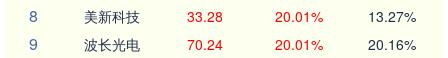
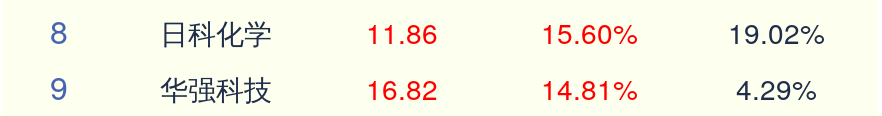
[84,6,416,26] 美新科技 | 33.28 | 20.01% | 13.27% -> [160,12,824,52] 日科化学 | 11.86 | 15.60% | 19.02%
[84,34,416,54] 波长光电 | 70.24 | 20.01% | 20.16% -> [160,68,816,108] 华强科技 | 16.82 | 14.81% | 4.29%

